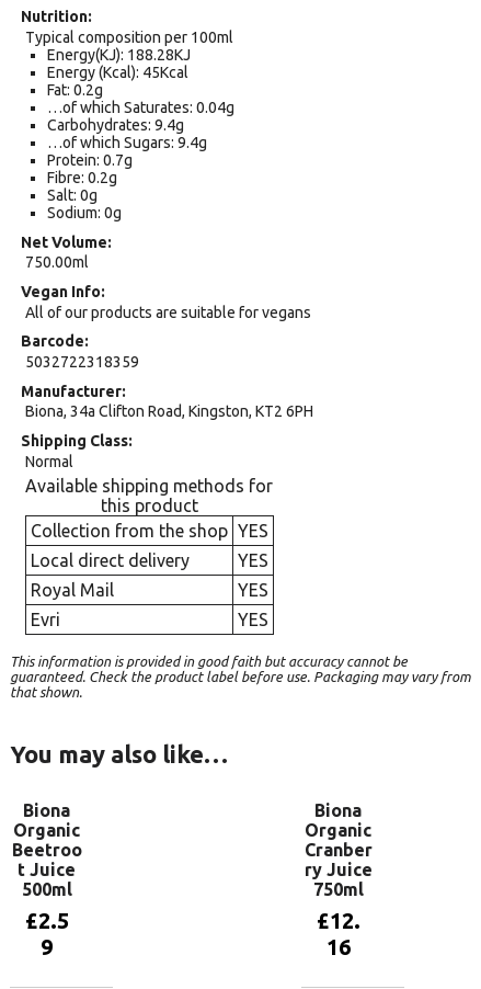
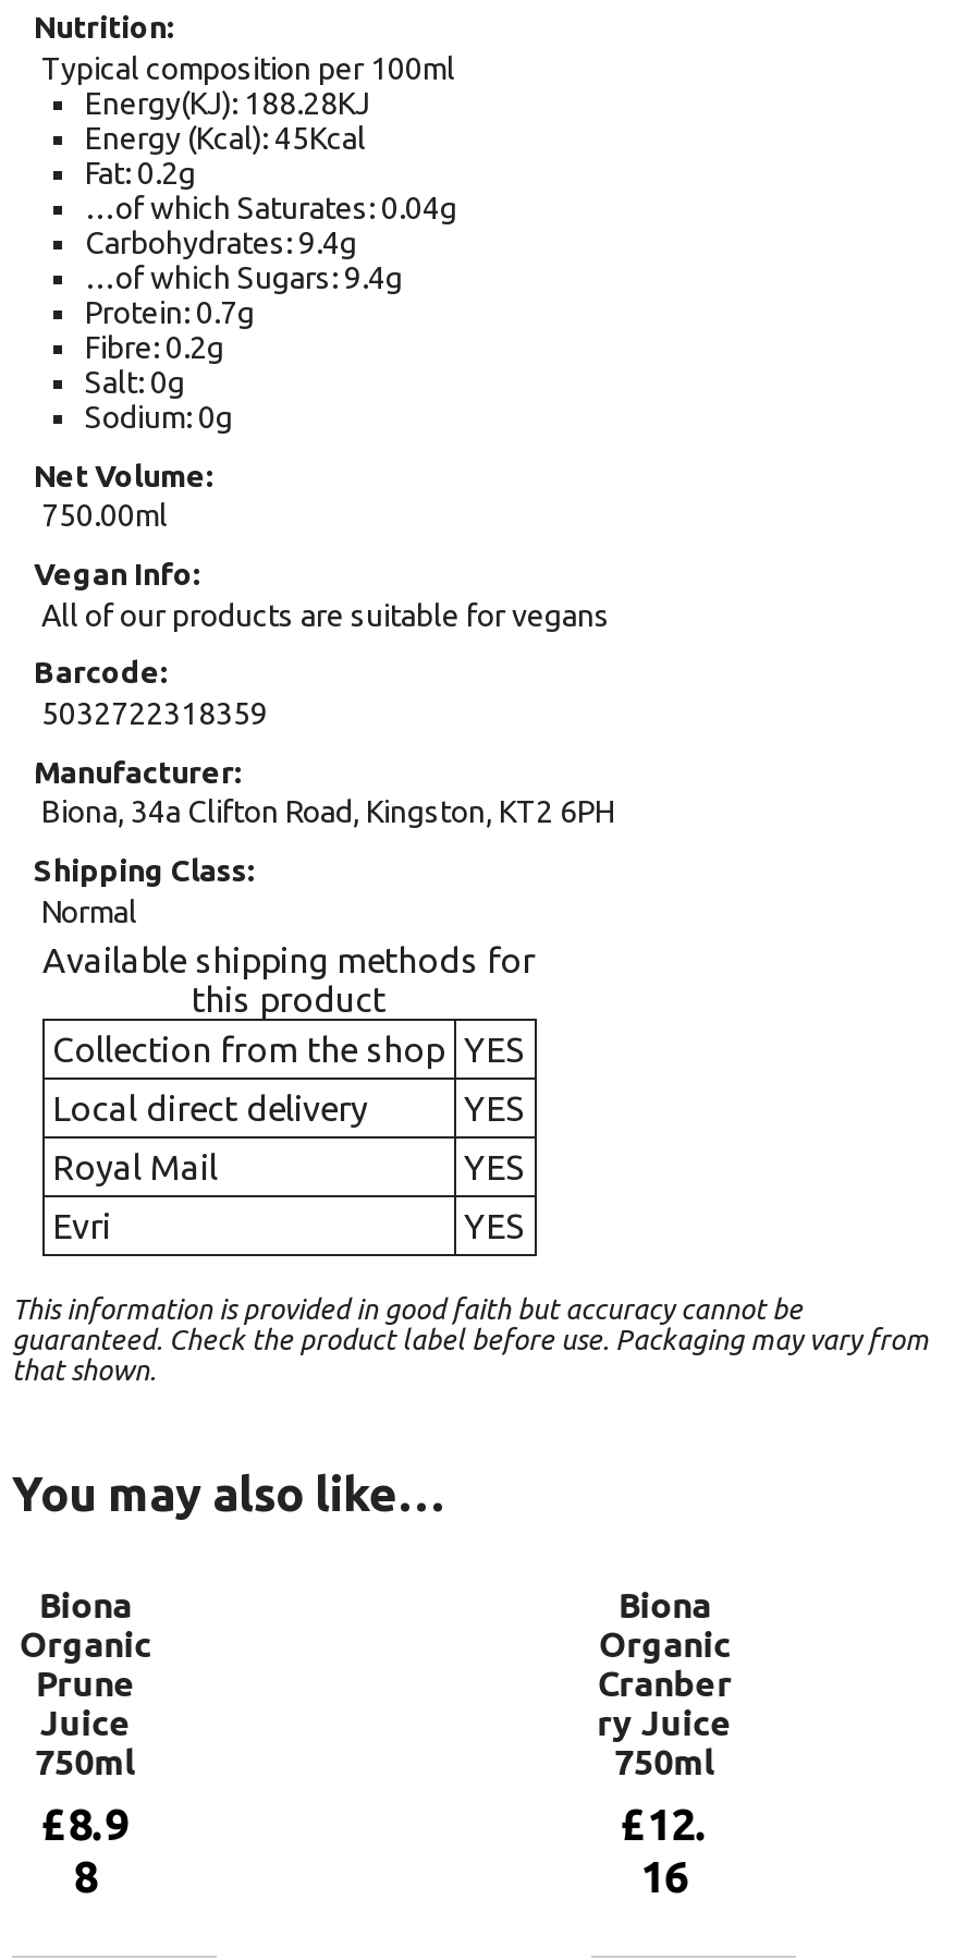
[12,840,82,959] Beetroo | t Juice | 500ml | £2.5 | 9 -> [35,1664,136,1901] Prune | Juice | 750ml | £8.9 | 8

